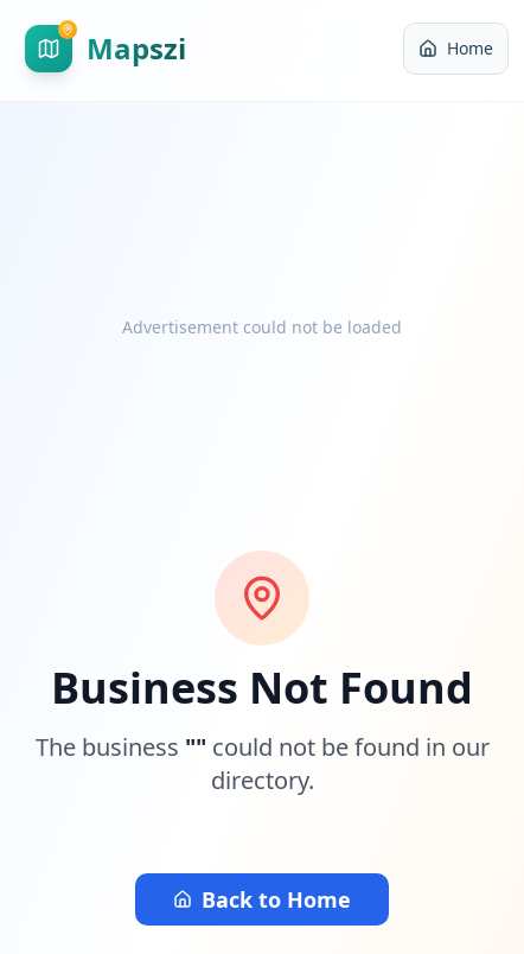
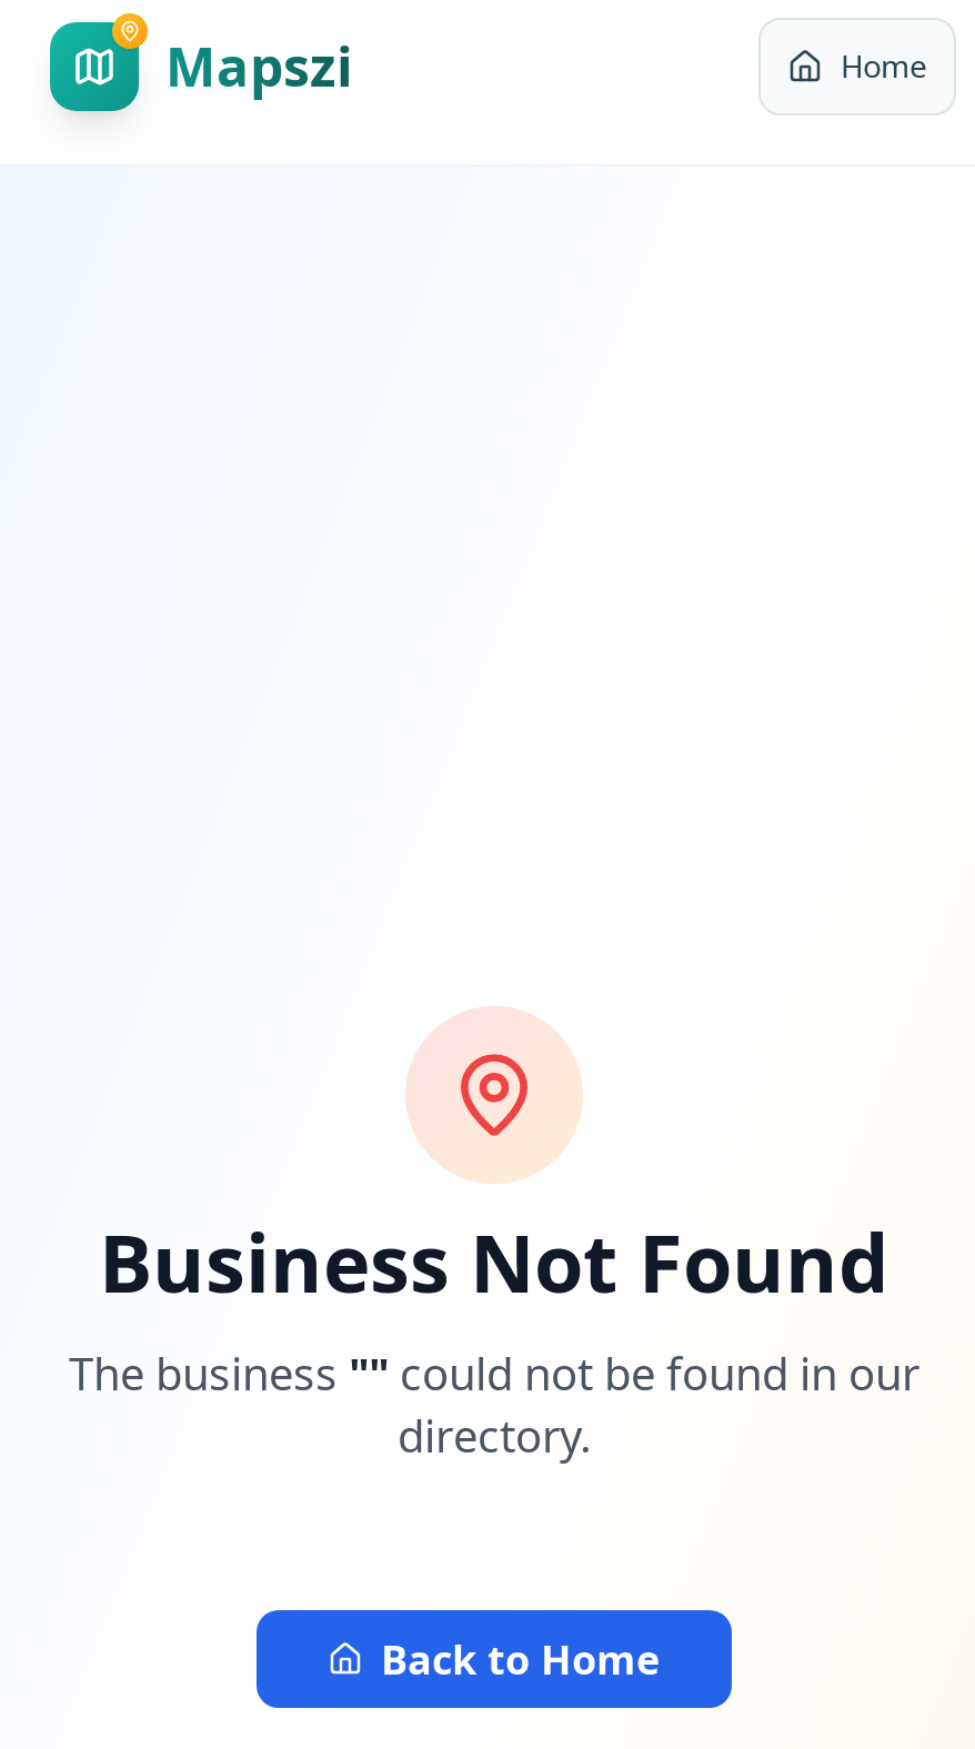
[122,315,402,338] Advertisement could not be loaded -> none

